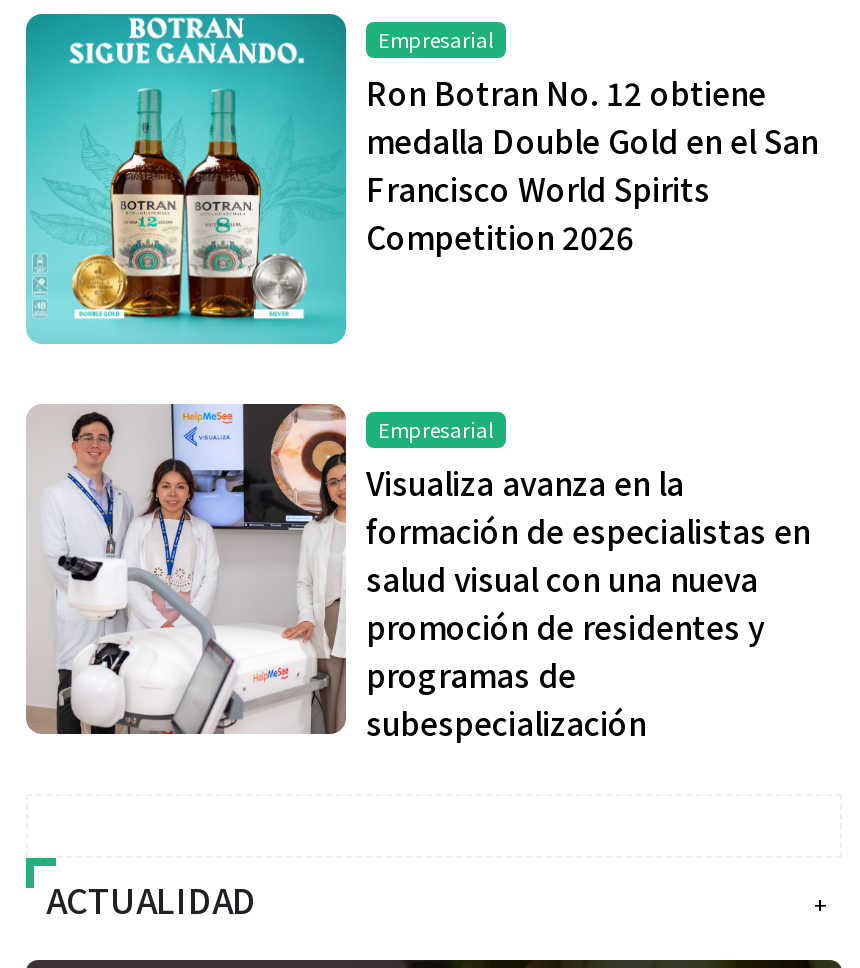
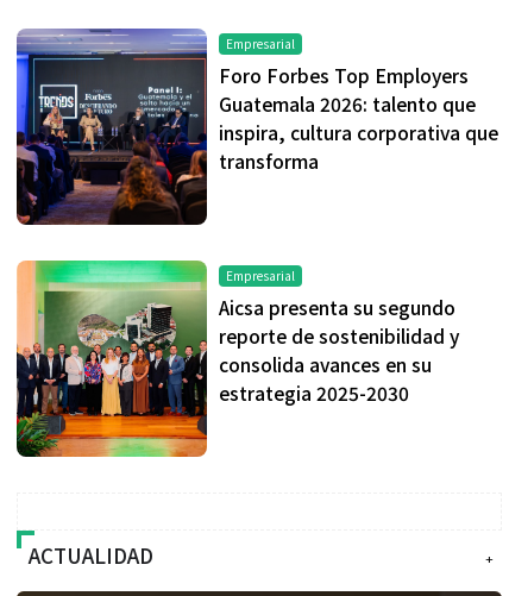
[24,12,818,346] [image] | Ron Botran No. 12 obtiene | medalla Double Gold en el San | Francisco World Spirits | Competition 2026 -> [15,27,498,226] [image] | Foro Forbes Top Employers | Guatemala 2026: talento que | inspira, cultura corporativa que | transforma
[26,402,810,744] [image] | Visualiza avanza en la | formación de especialistas en | salud visual con una nueva | promoción de residentes y | programas de | subespecialización -> [15,259,459,458] [image] | Aicsa presenta su segundo | reporte de sostenibilidad y | consolida avances en su | estrategia 2025-2030

